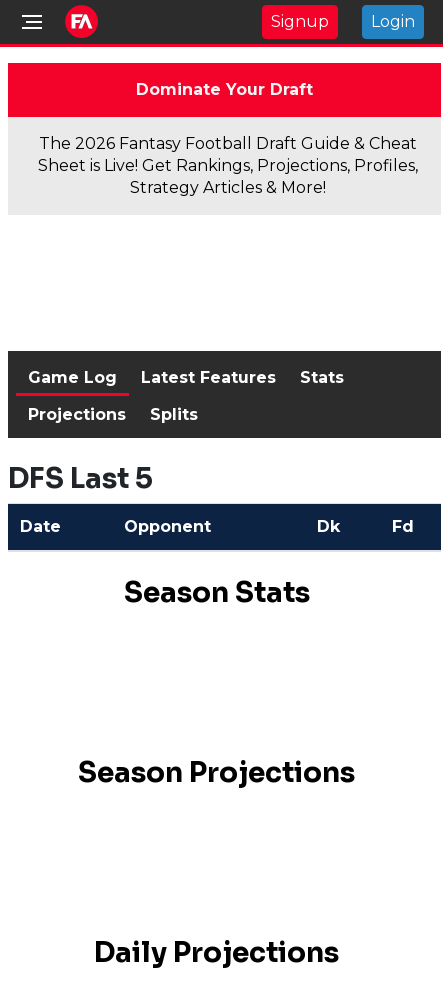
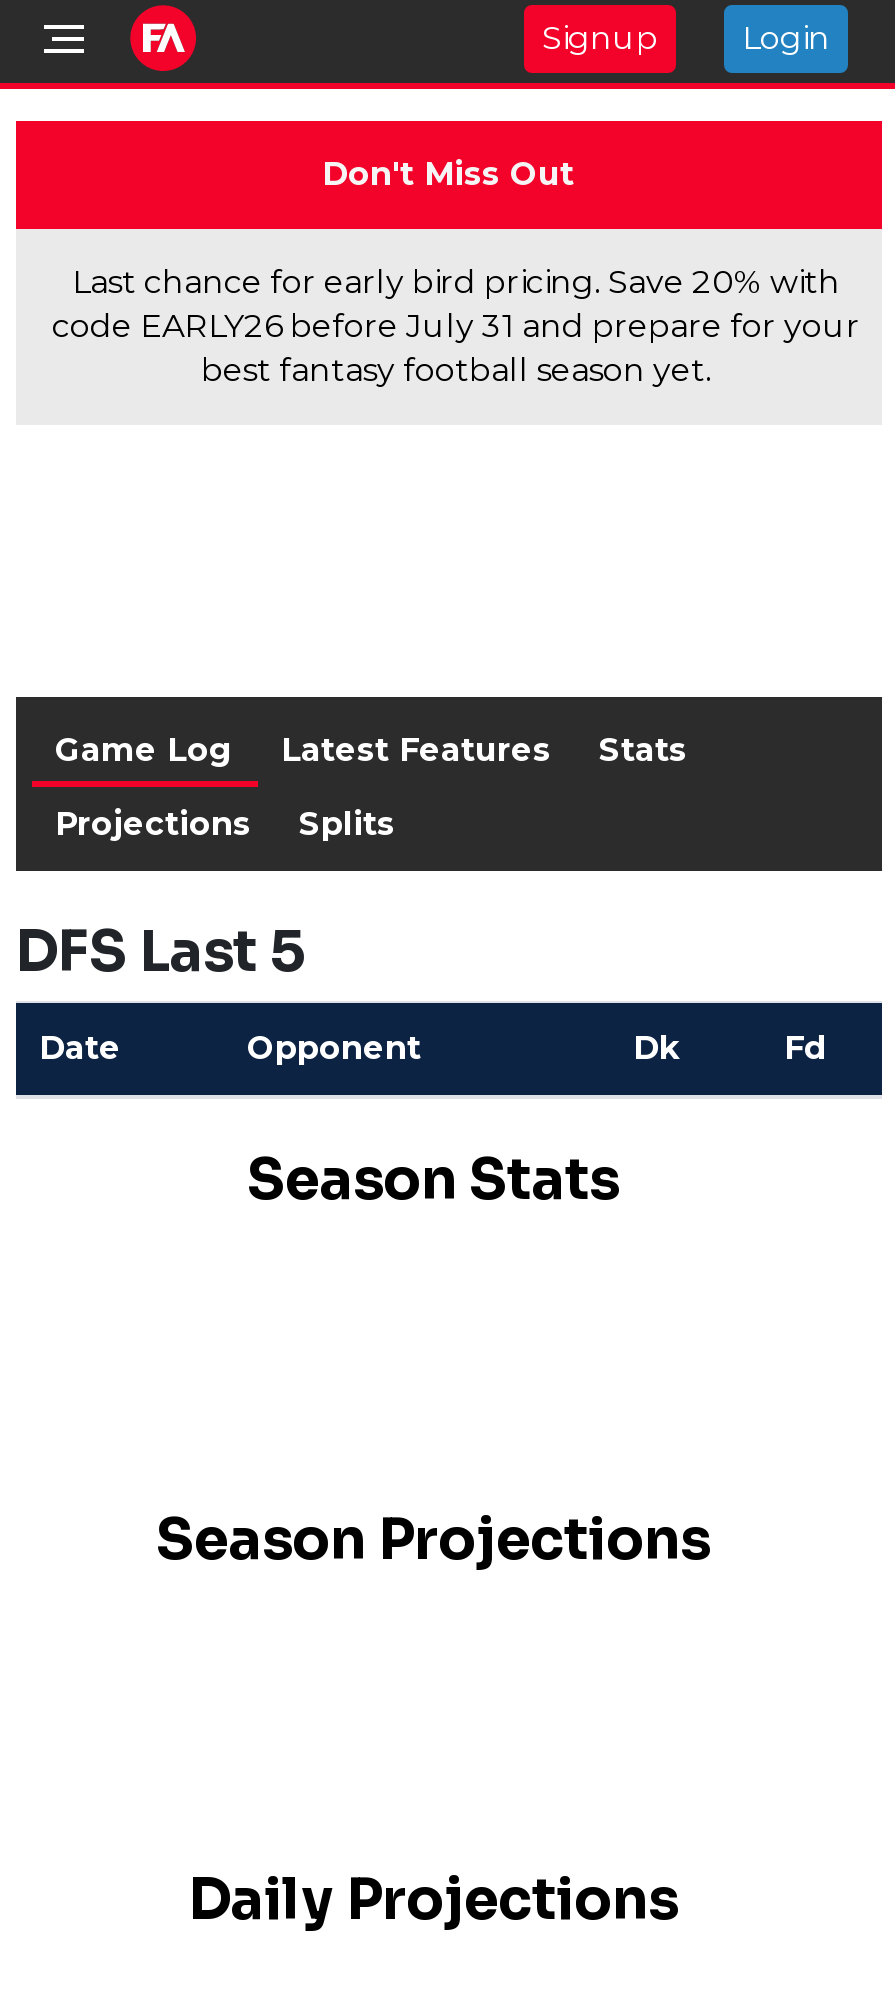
[135,80,312,99] Dominate Your Draft -> [322,155,574,193] Don't Miss Out
[38,134,418,197] The 2026 Fantasy Football Draft Guide & Cheat | Sheet is Live! Get Rankings, Projections, Profiles, | Strategy Articles & More! -> [52,263,860,389] Last chance for early bird pricing. Save 20% with | code EARLY26 before July 31 and prepare for your | best fantasy football season yet.

